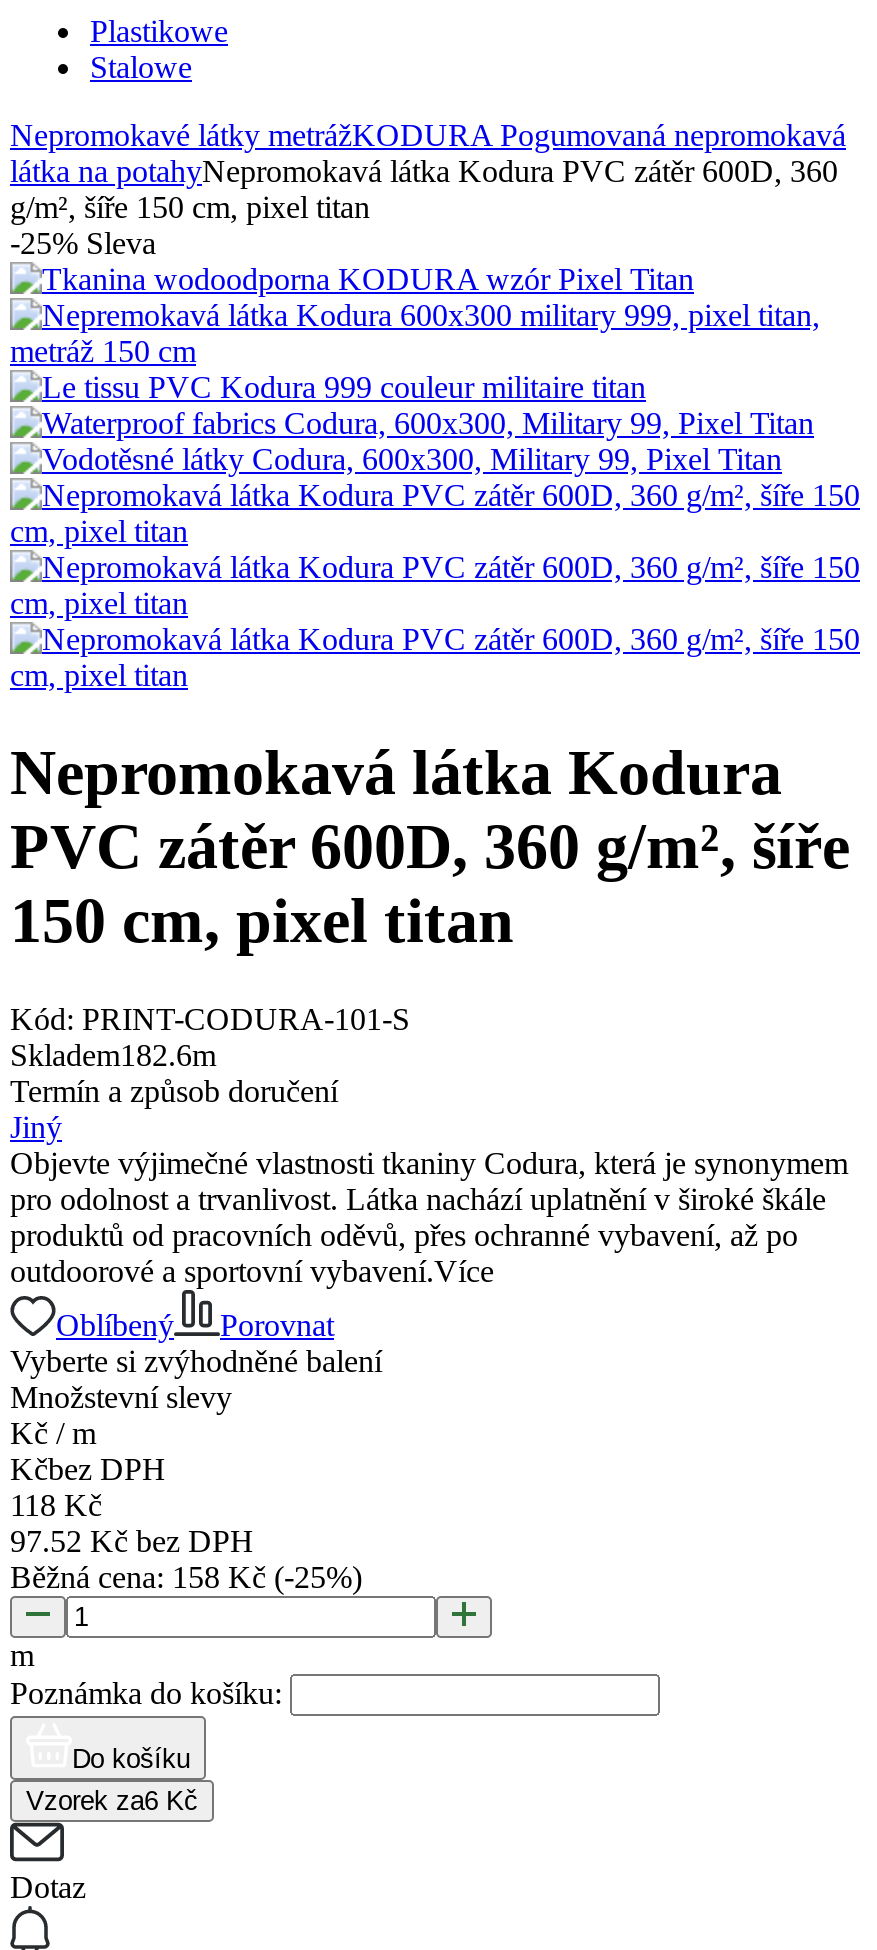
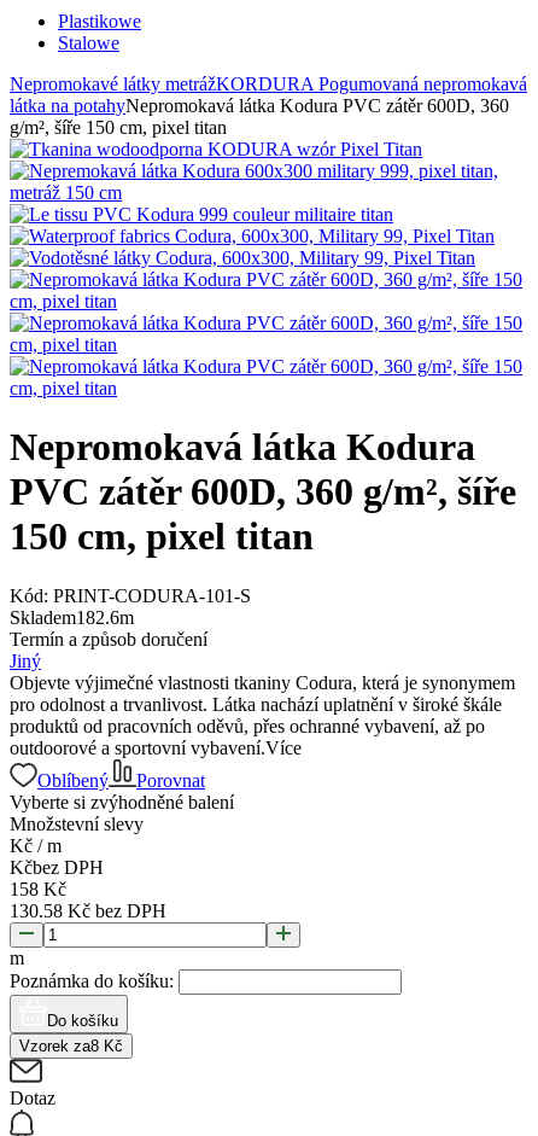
[10,118,846,152] Nepromokavé látky metrážKODURA Pogumovaná nepromokavá -> [10,74,527,94] Nepromokavé látky metrážKORDURA Pogumovaná nepromokavá
[10,226,156,260] -25% Sleva -> none
[10,1488,362,1594] 118 Kč | 97.52 Kč bez DPH | Běžná cena: 158 Kč (-25%) -> [10,879,166,921] 158 Kč | 130.58 Kč bez DPH
[26,1786,198,1816] Vzorek za6 Kč -> [19,1037,123,1055] Vzorek za8 Kč

